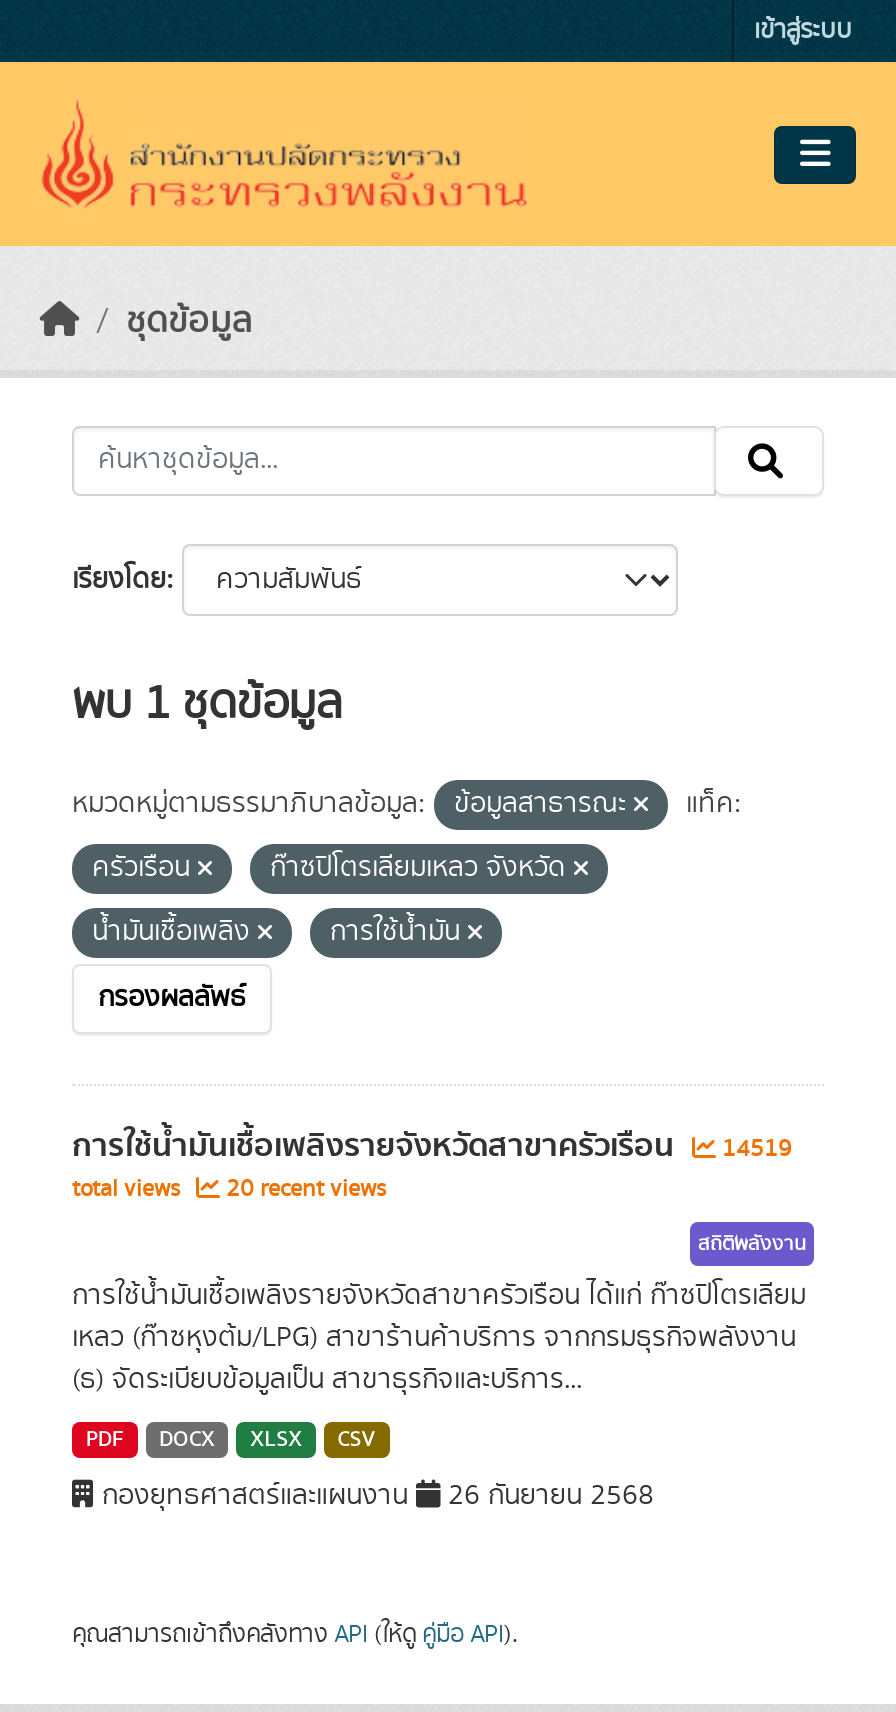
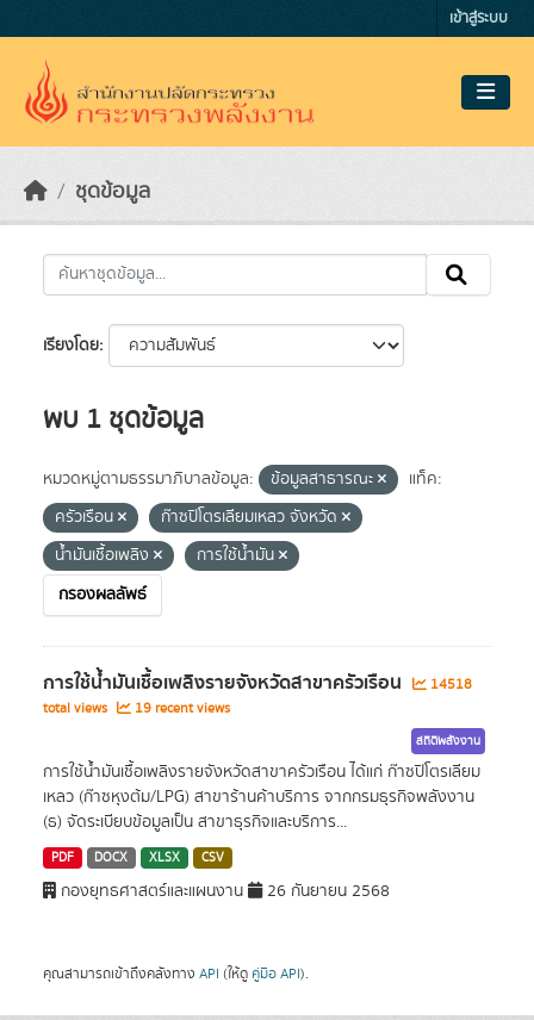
[72,1120,792,1172] การใช้น้ำมันเชื้อเพลิงรายจังหวัดสาขาครัวเรือน 14519 -> [43,667,472,698] การใช้น้ำมันเชื้อเพลิงรายจังหวัดสาขาครัวเรือน 14518
[72,1172,386,1206] total views 20 recent views -> [43,698,230,719] total views 19 recent views

